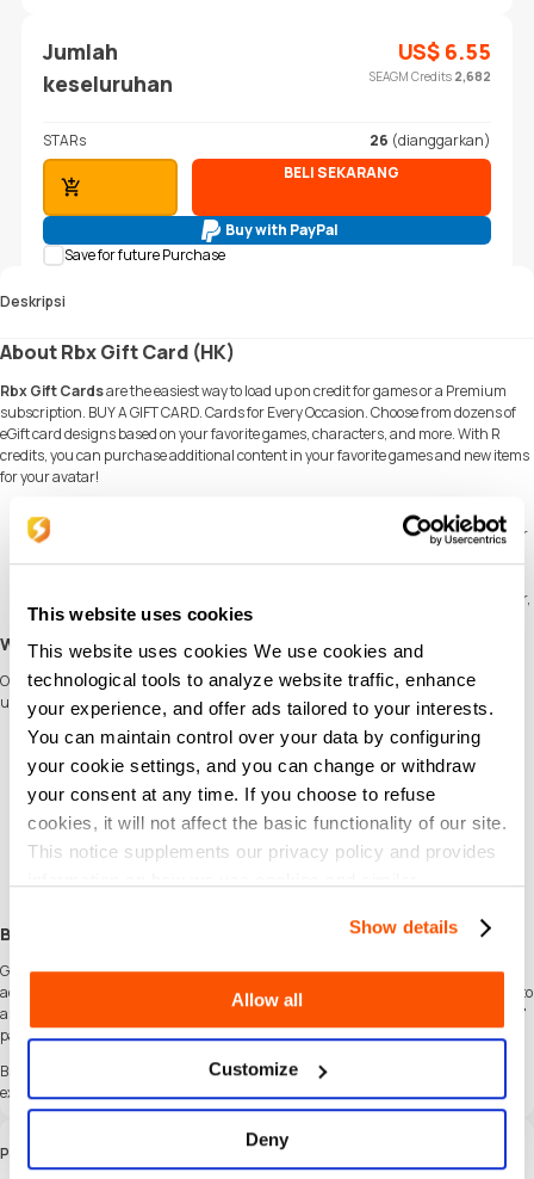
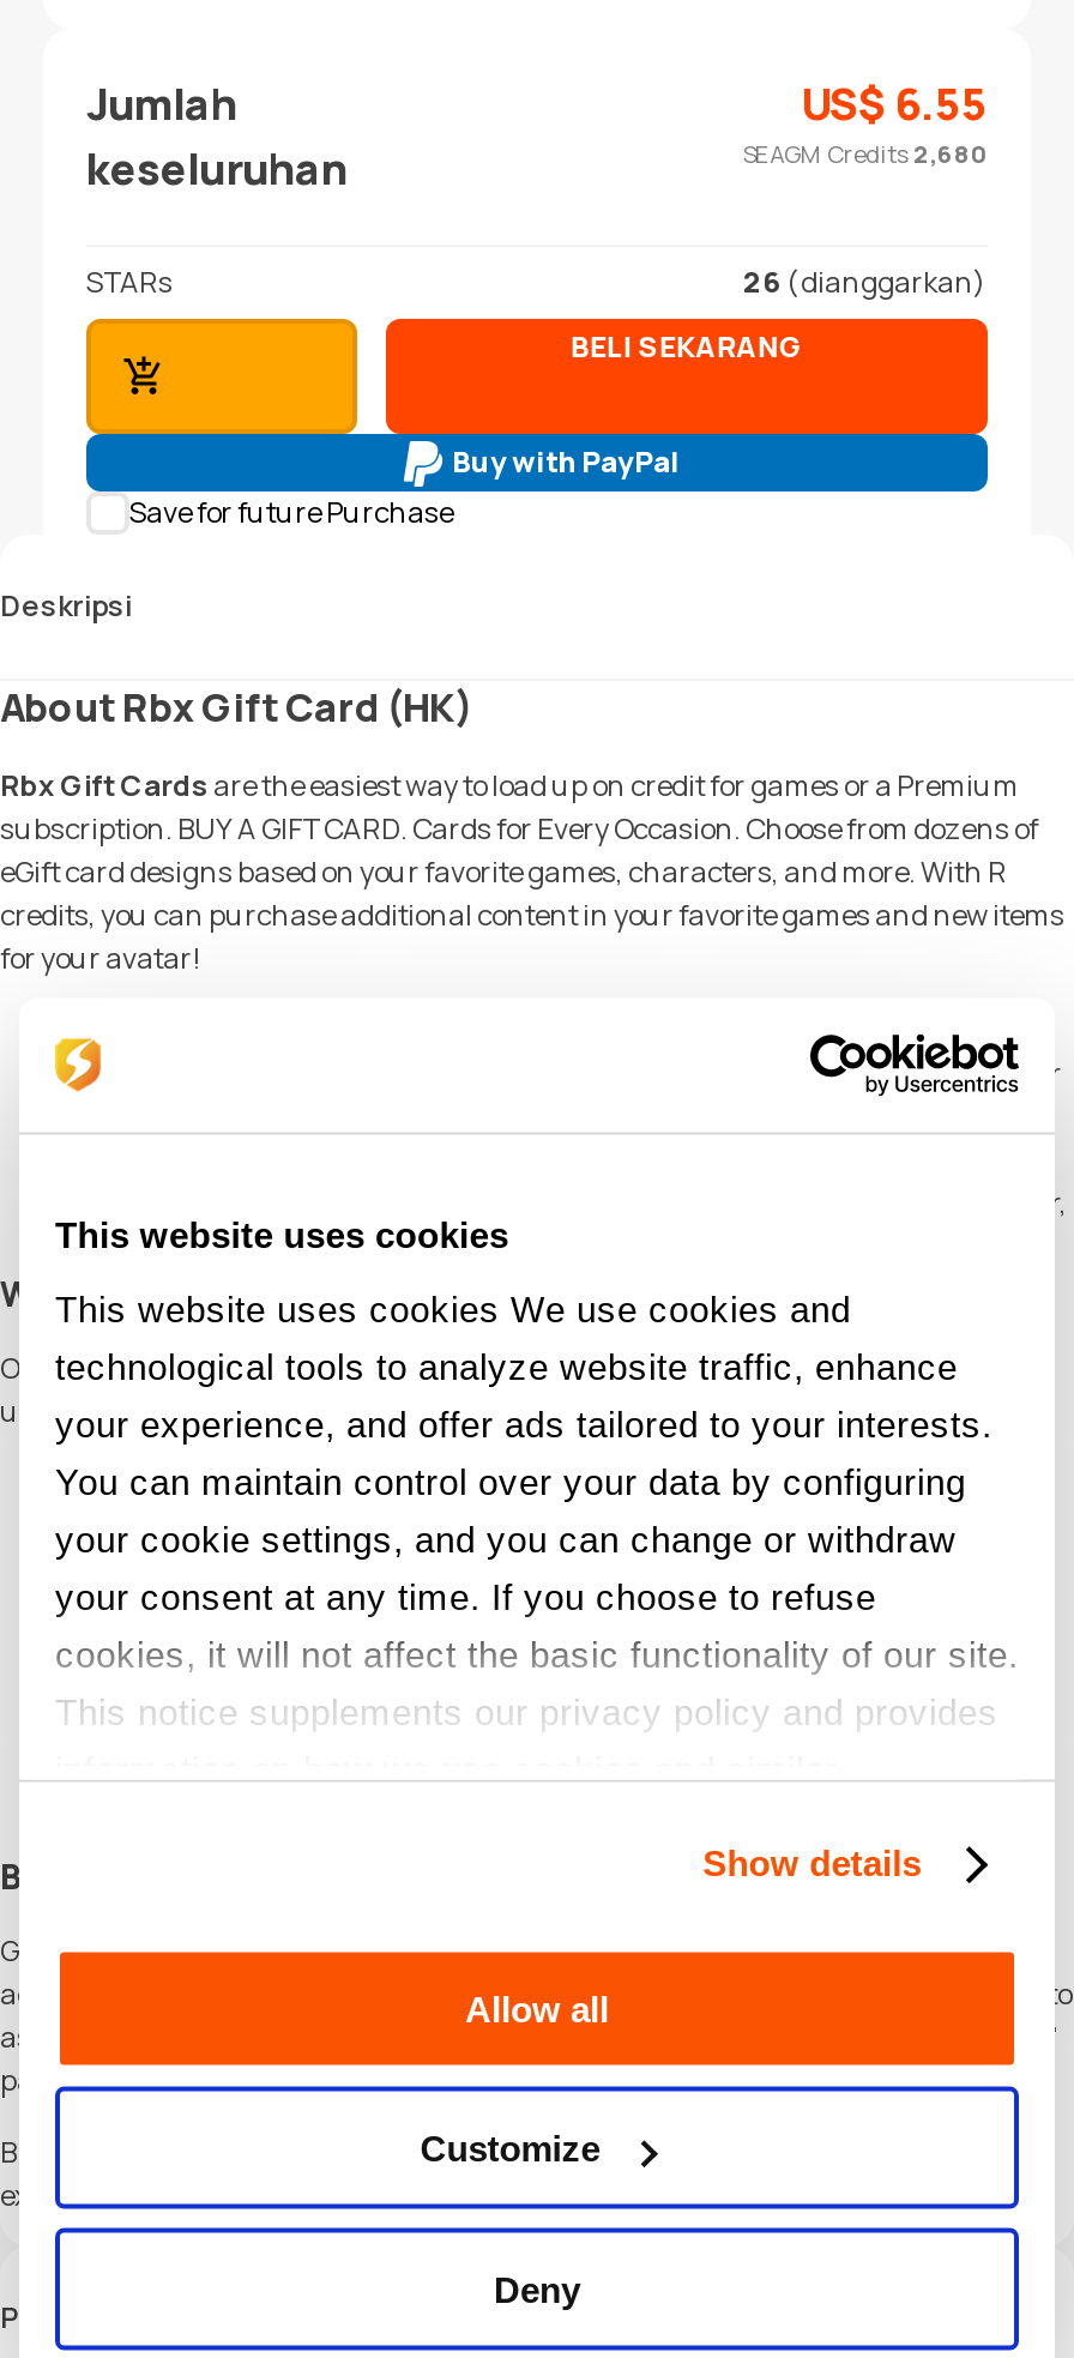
[370,68,491,85] SEAGM Credits 2,682 -> [743,137,988,170] SEAGM Credits 2,680

